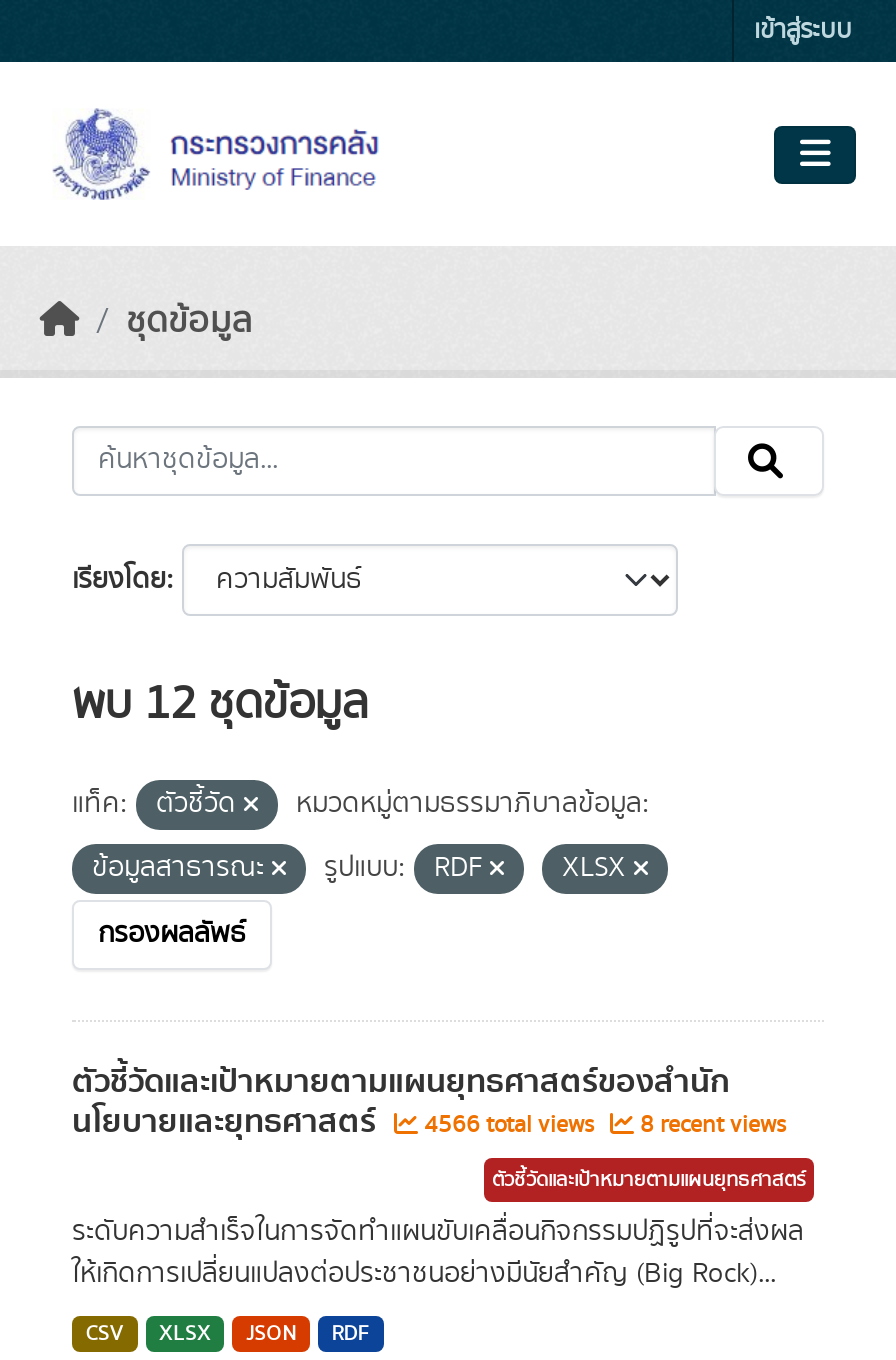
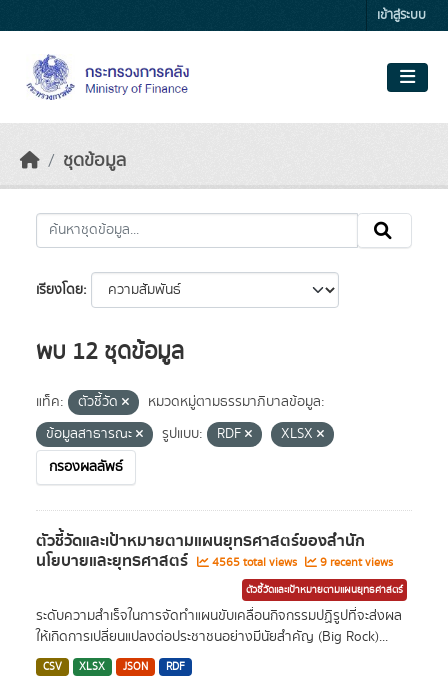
[418,1108,600,1142] 4566 total views -> [209,554,300,571] 4565 total views
[634,1108,786,1142] 8 recent views -> [317,554,393,571] 9 recent views

